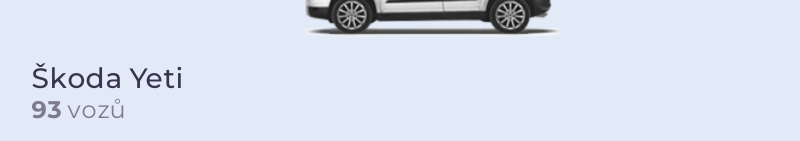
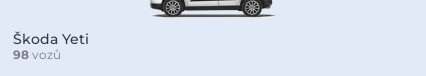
[32,94,126,124] 93 vozů -> [13,47,61,62] 98 vozů

